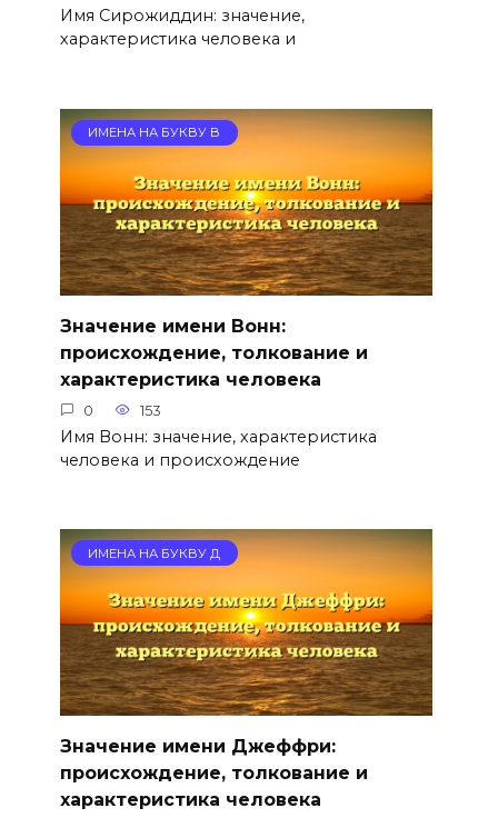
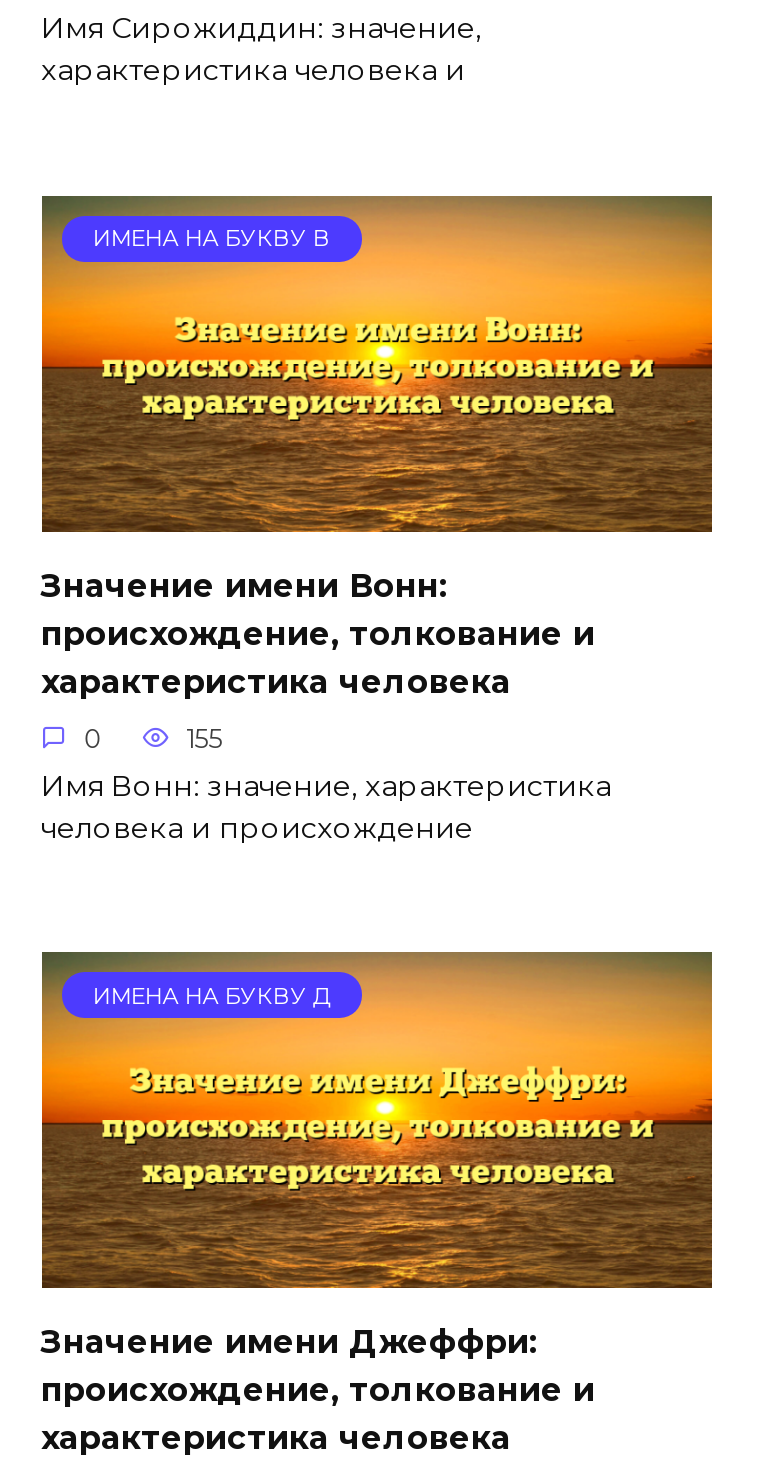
[140,402,161,419] 153 -> [186,724,222,754] 155

